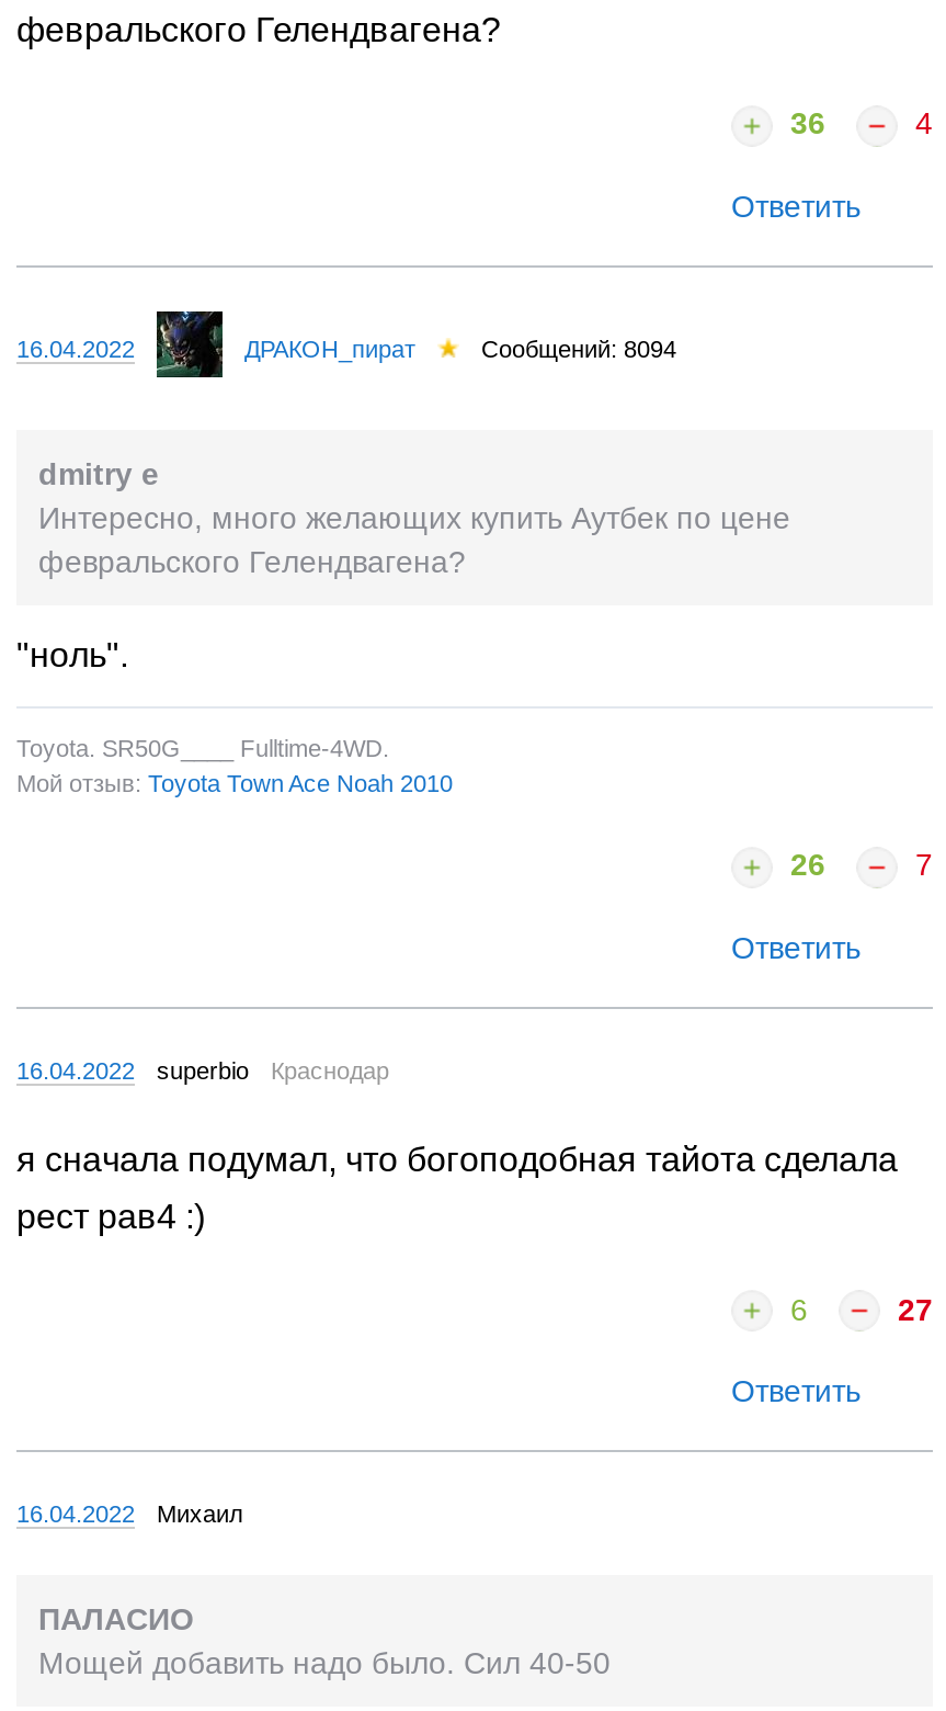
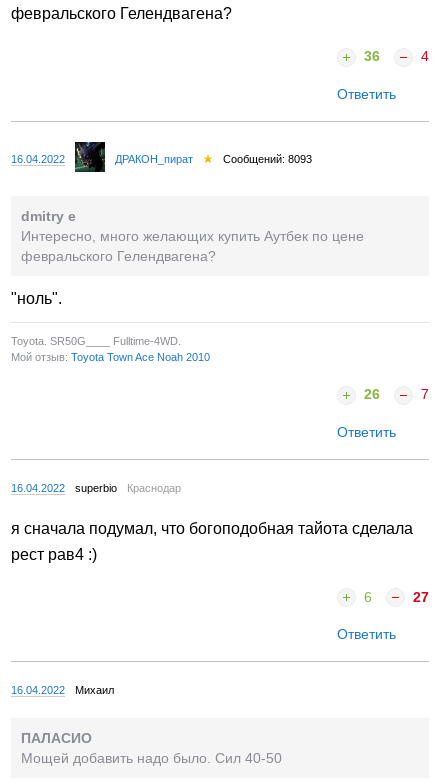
[481,335,676,361] Сообщений: 8094 -> [223,153,312,165] Сообщений: 8093

